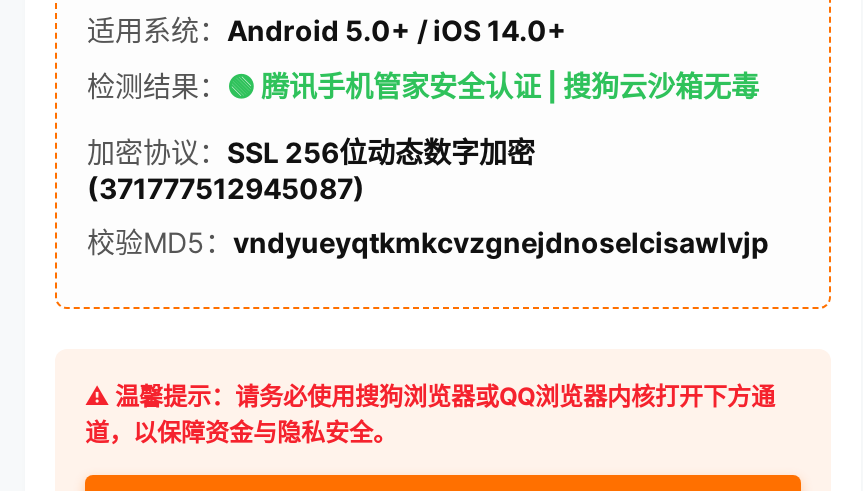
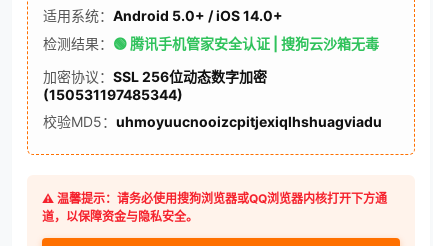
[87,171,365,205] (371777512945087) -> [43,86,183,103] (150531197485344)
[87,225,769,259] 校验MD5：vndyueyqtkmkcvzgnejdnoselcisawlvjp -> [43,113,382,130] 校验MD5：uhmoyuucnooizcpitjexiqlhshuagviadu

